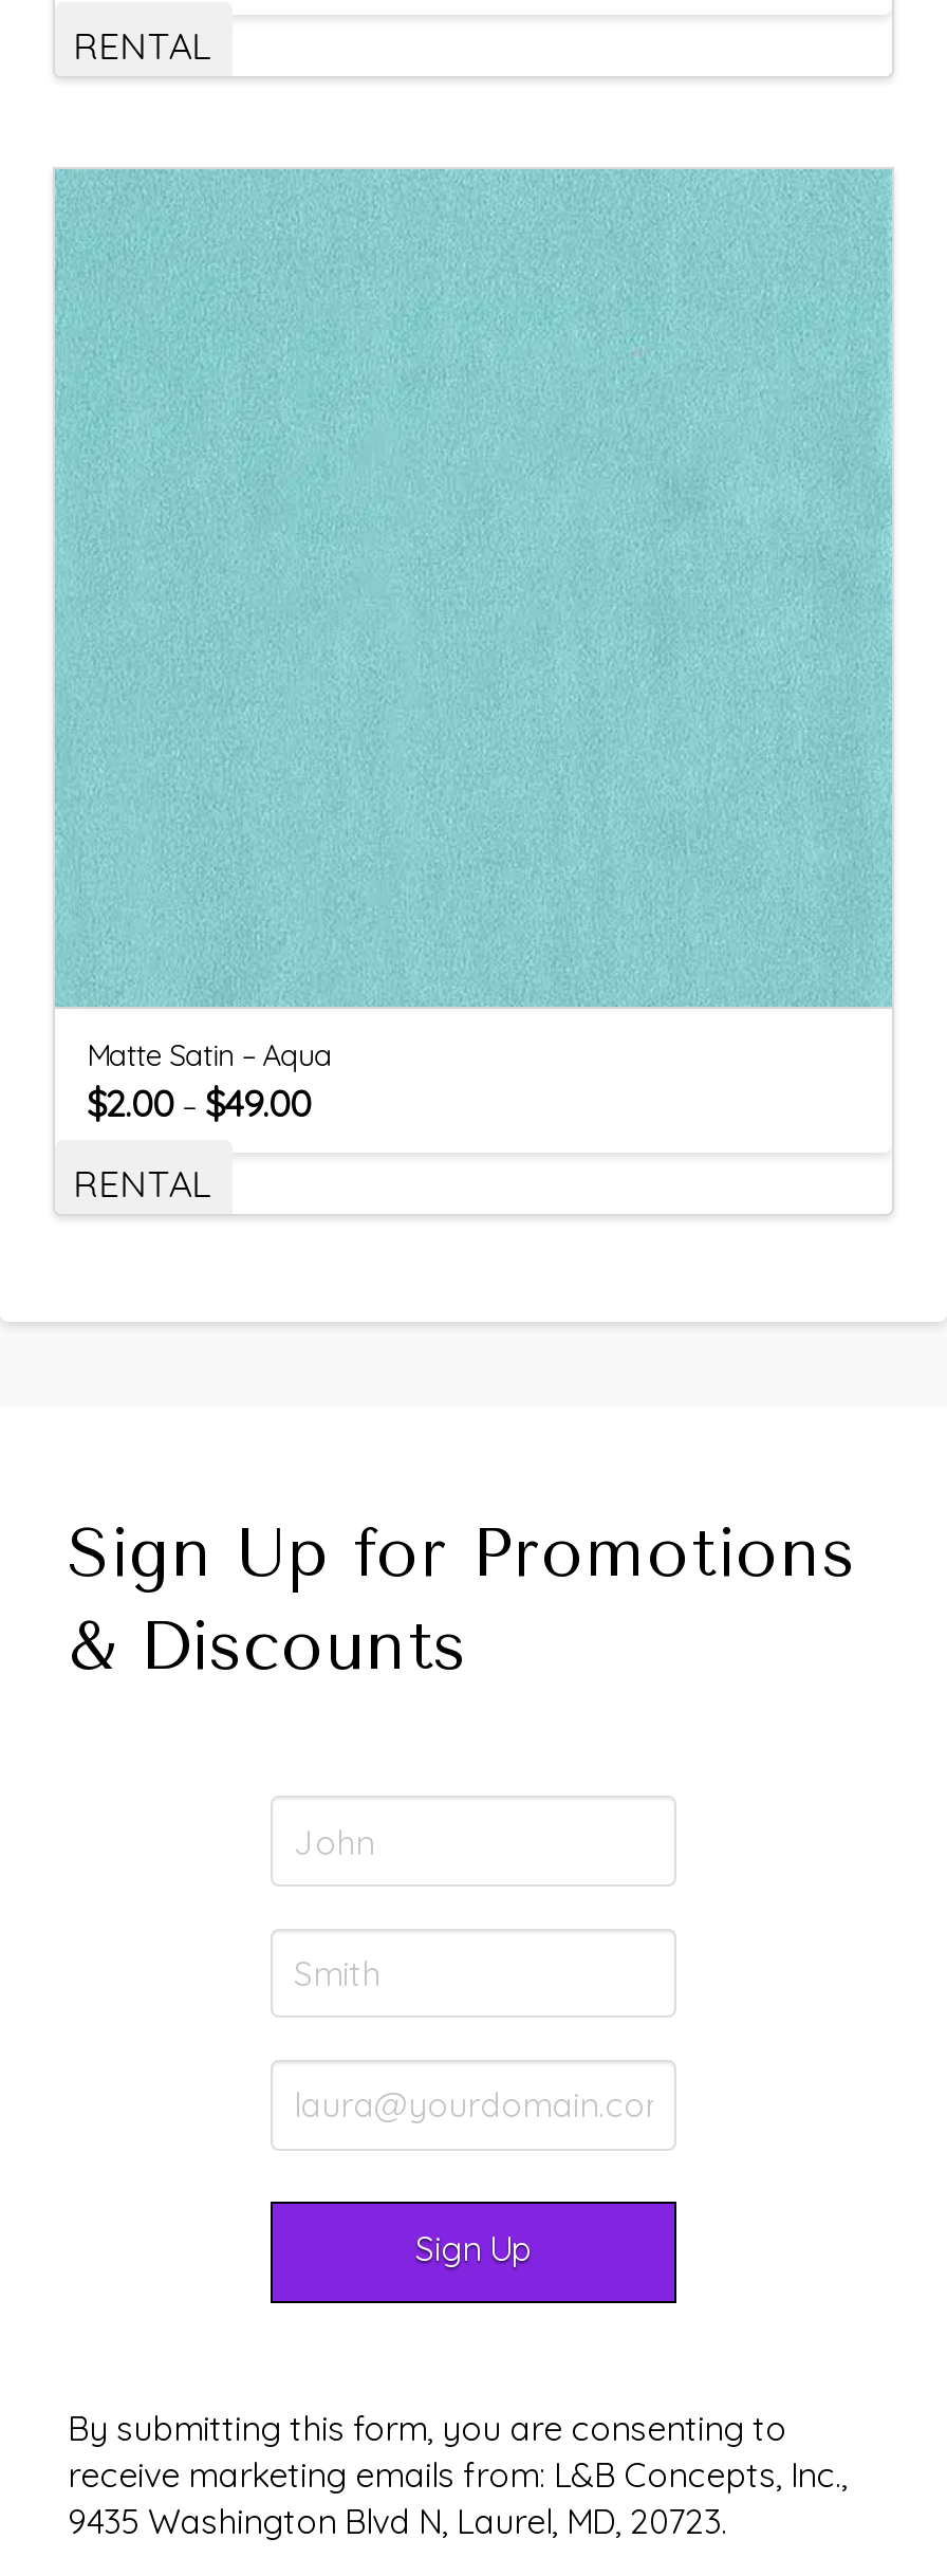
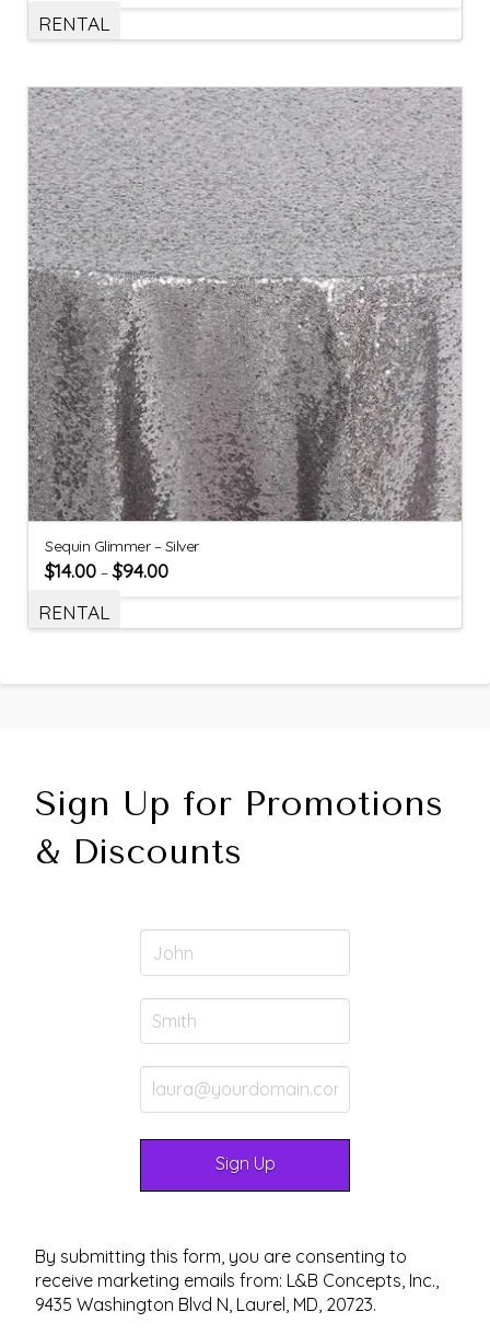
none -> [27,88,463,522] [image]
[87,1035,332,1124] Matte Satin – Aqua | $2.00 – $49.00 -> [45,536,199,582] Sequin Glimmer – Silver | $14.00 – $94.00

